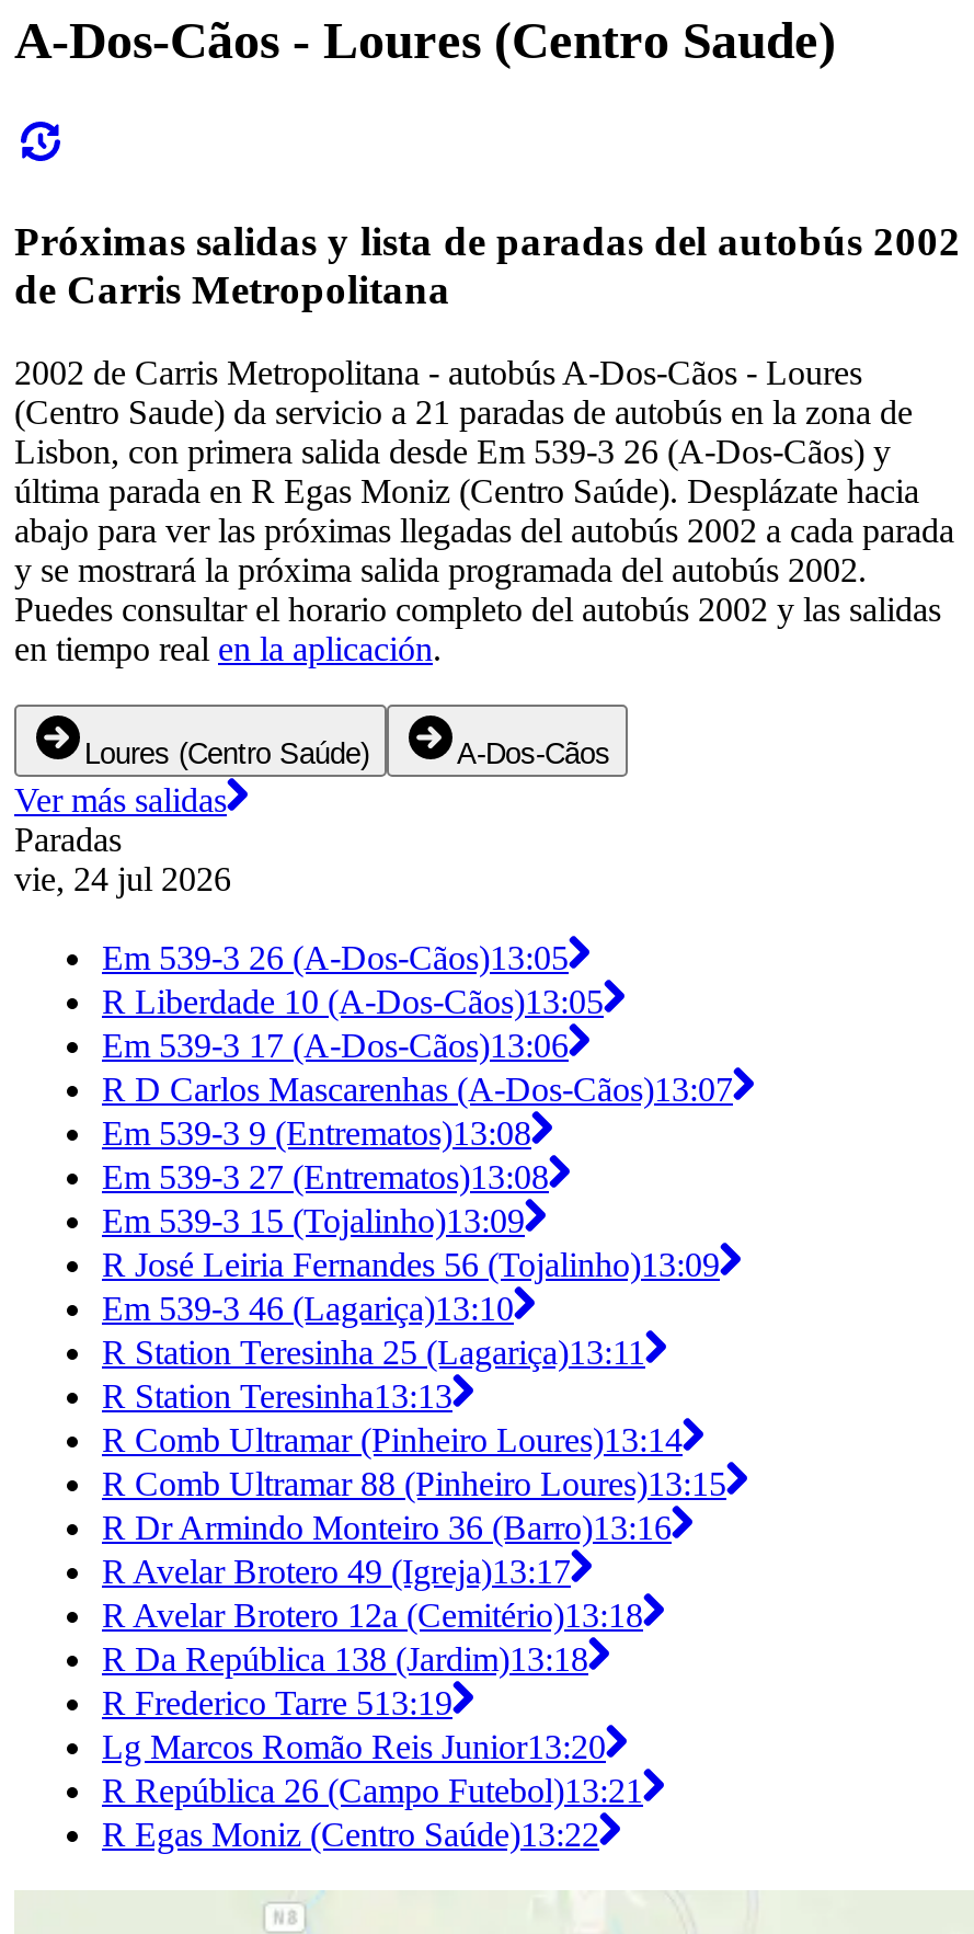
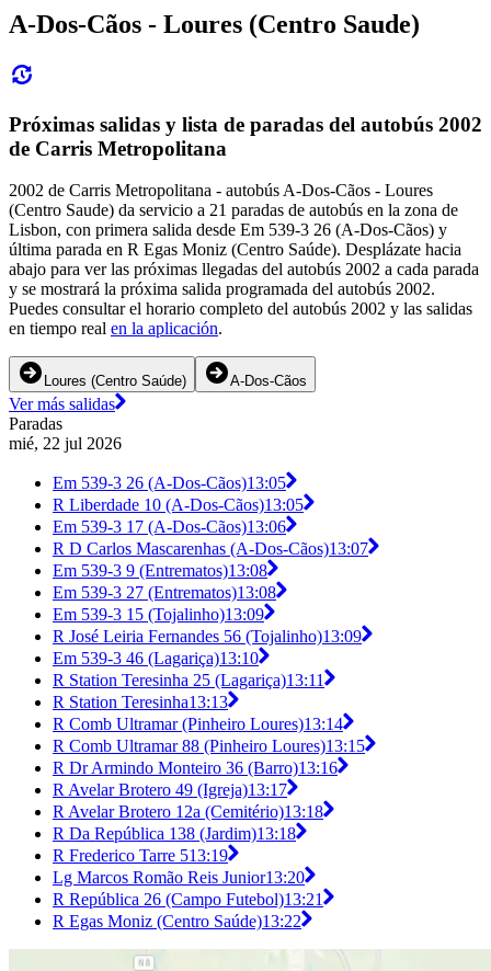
[14,861,231,898] vie, 24 jul 2026 -> [9,434,122,453] mié, 22 jul 2026

